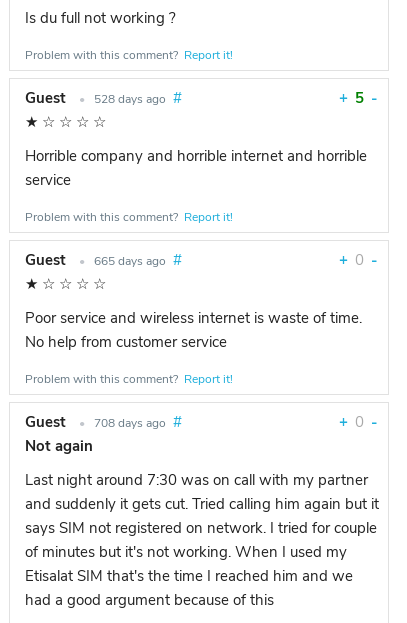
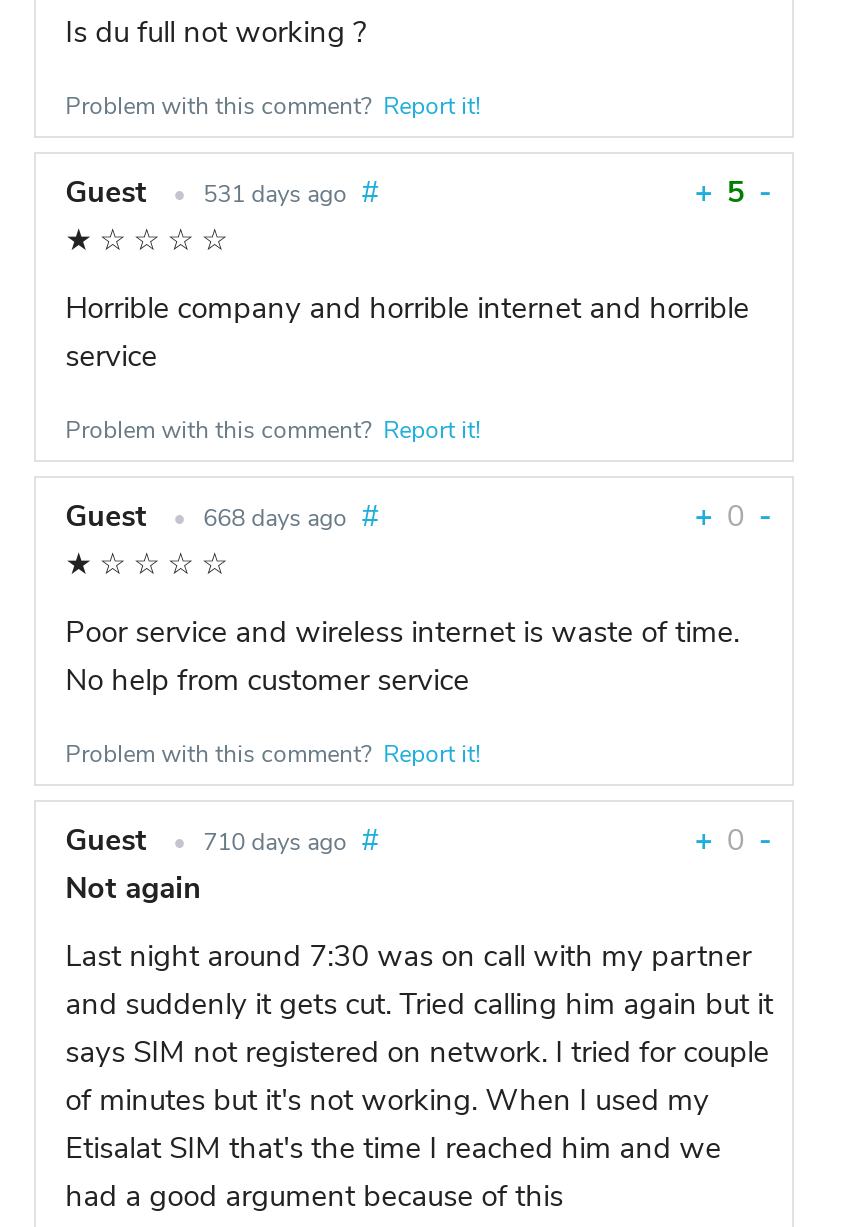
[25,88,182,108] Guest • 528 days ago # -> [65,172,379,212] Guest • 531 days ago #
[25,250,182,270] Guest • 665 days ago # -> [65,496,379,536] Guest • 668 days ago #
[25,412,182,432] Guest • 708 days ago # -> [65,820,379,860] Guest • 710 days ago #

